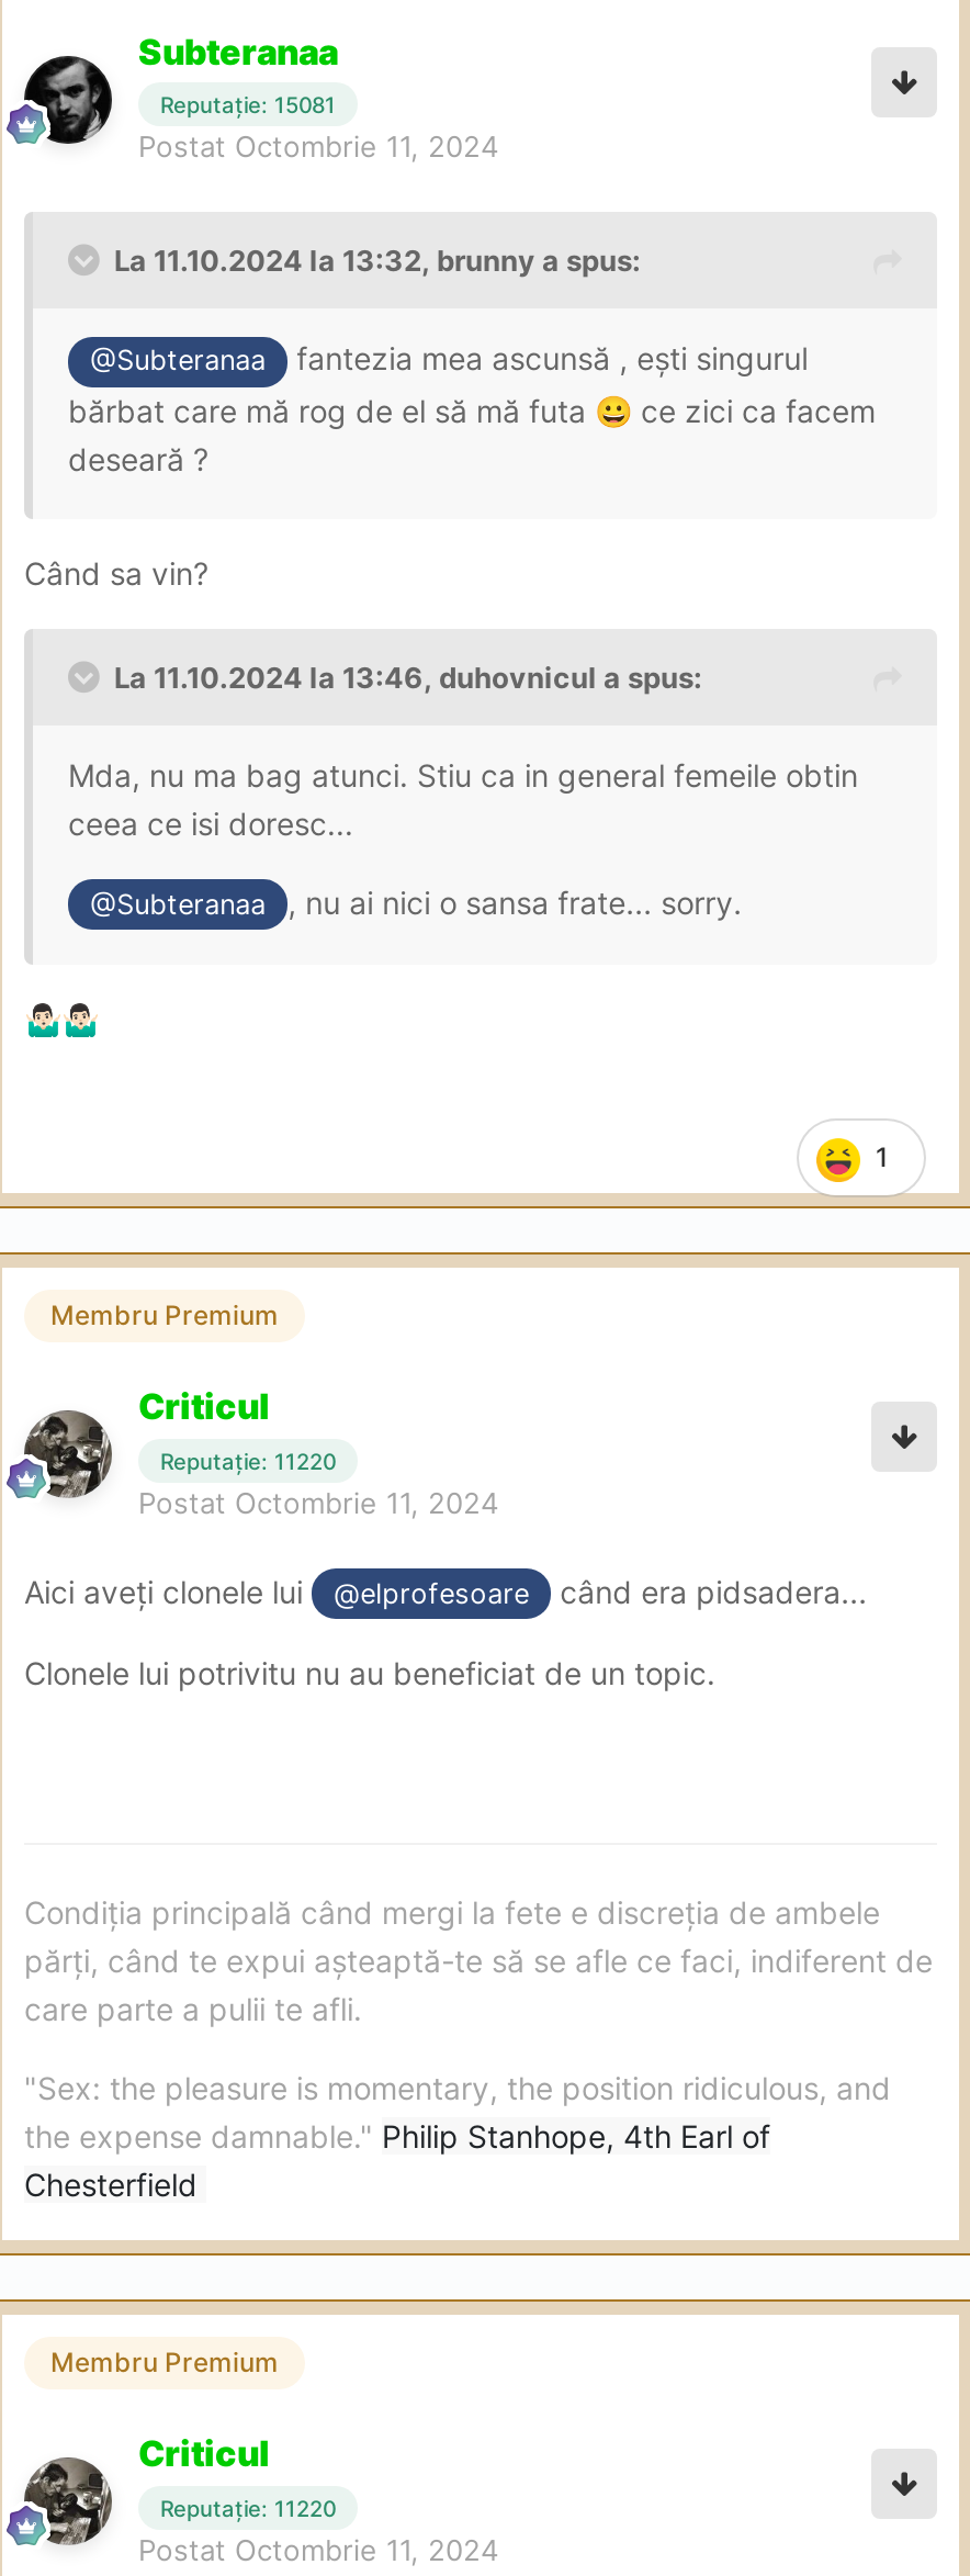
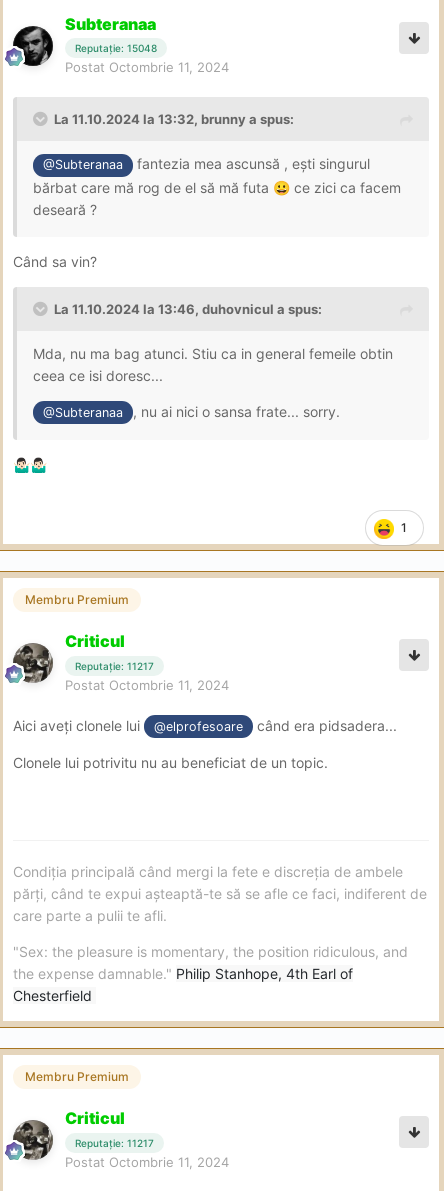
[160,92,336,119] Reputație: 15081 -> [75,42,157,54] Reputație: 15048
[160,1447,336,1473] Reputație: 11220 -> [75,660,154,672] Reputație: 11217
[160,2494,336,2520] Reputație: 11220 -> [75,1136,154,1148] Reputație: 11217

